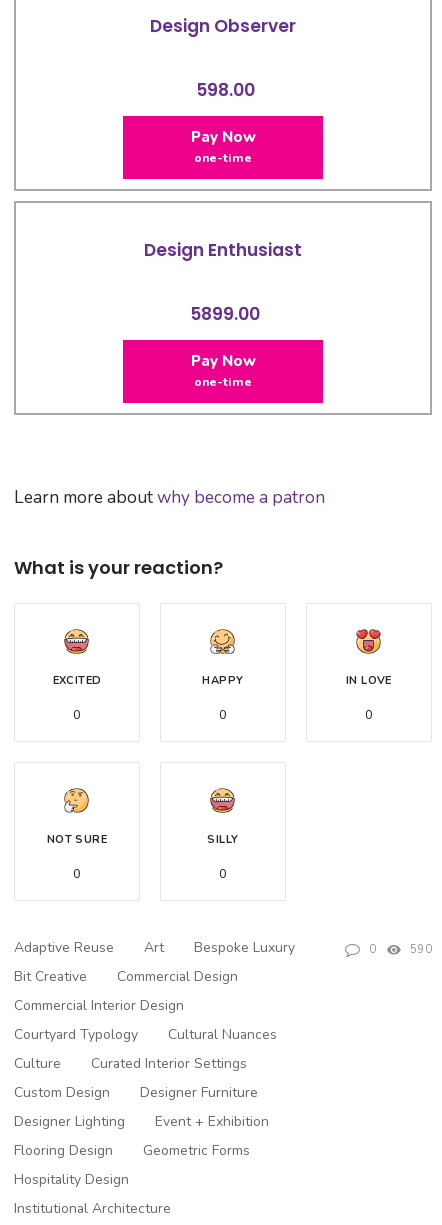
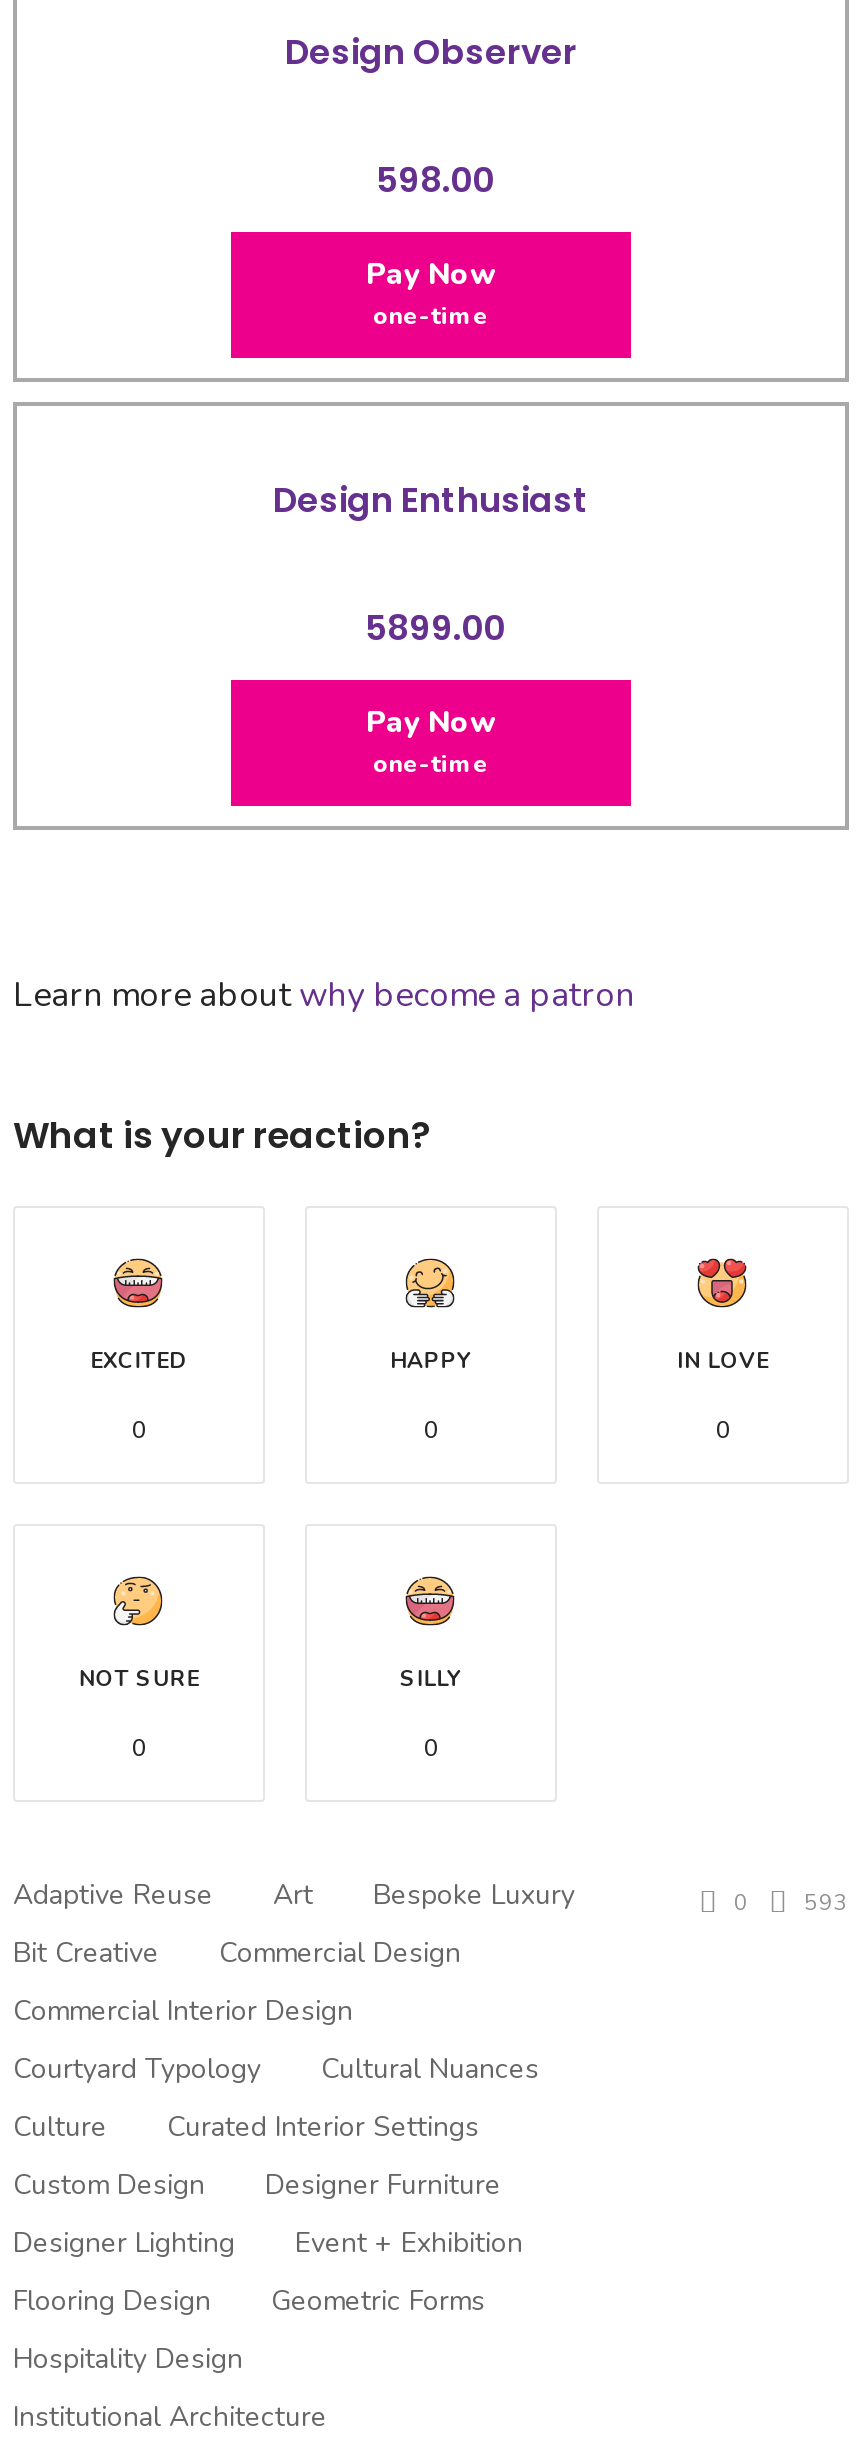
[409,942,432,957] 590 -> [804,1887,849,1917] 593

